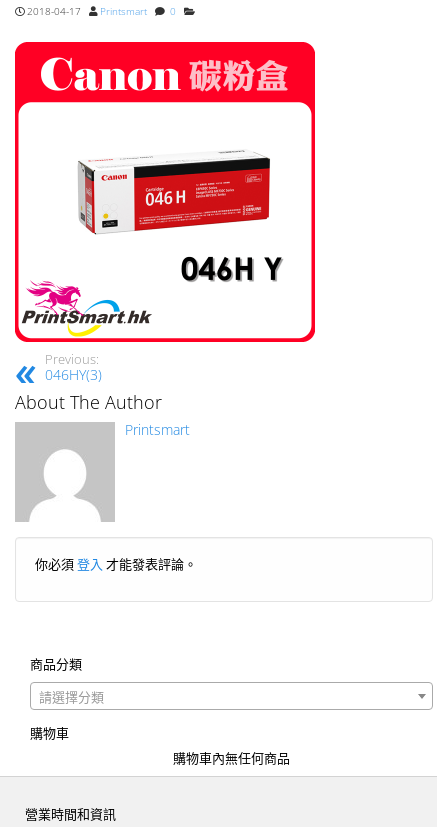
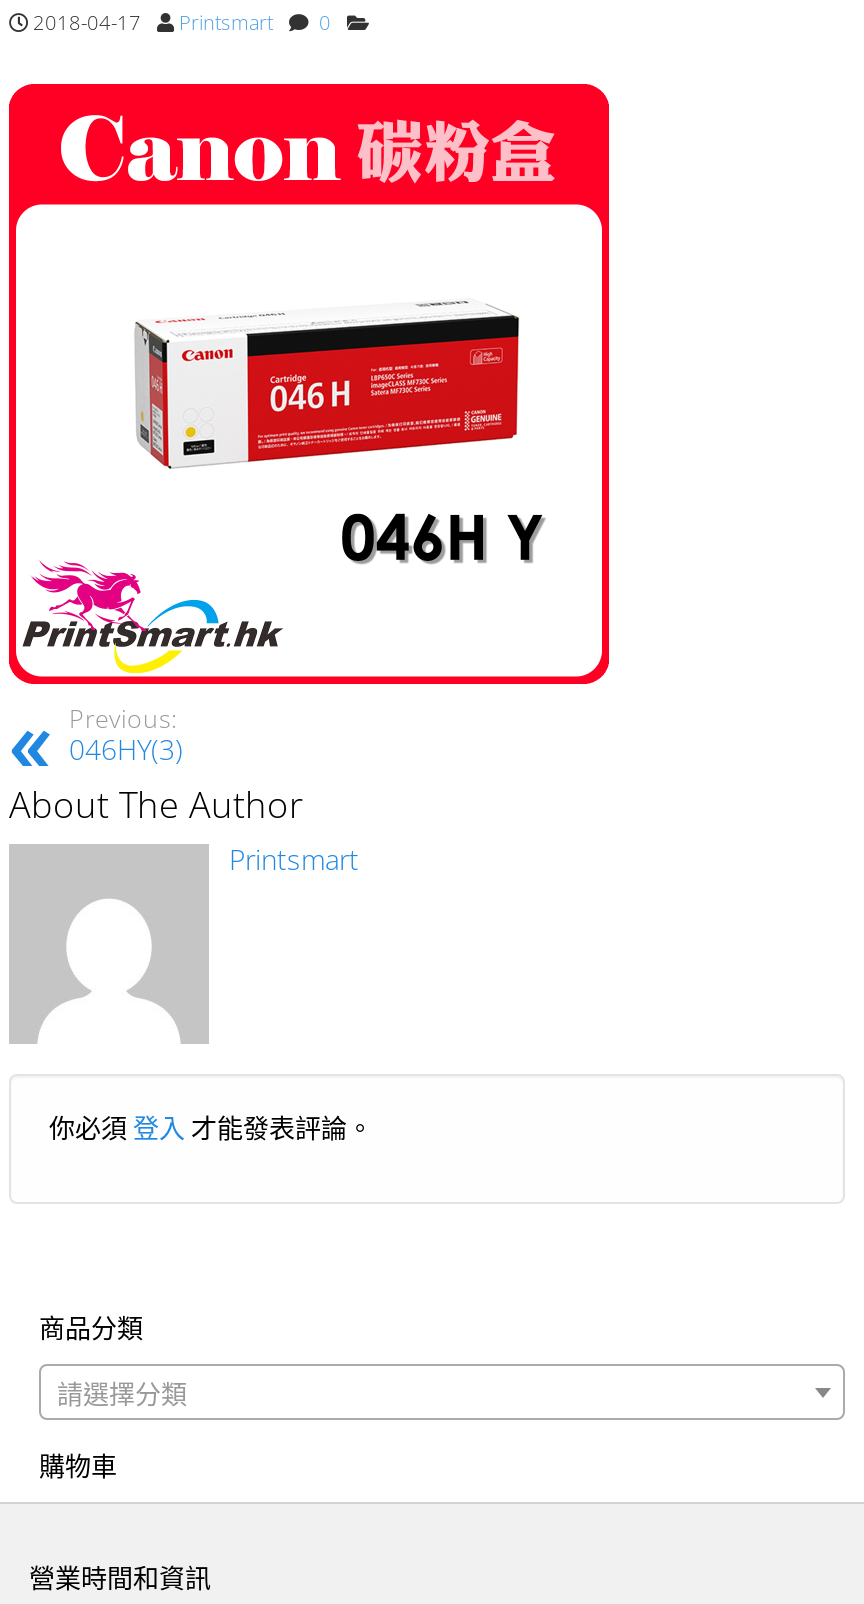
[173,748,290,766] 購物車內無任何商品 -> none

